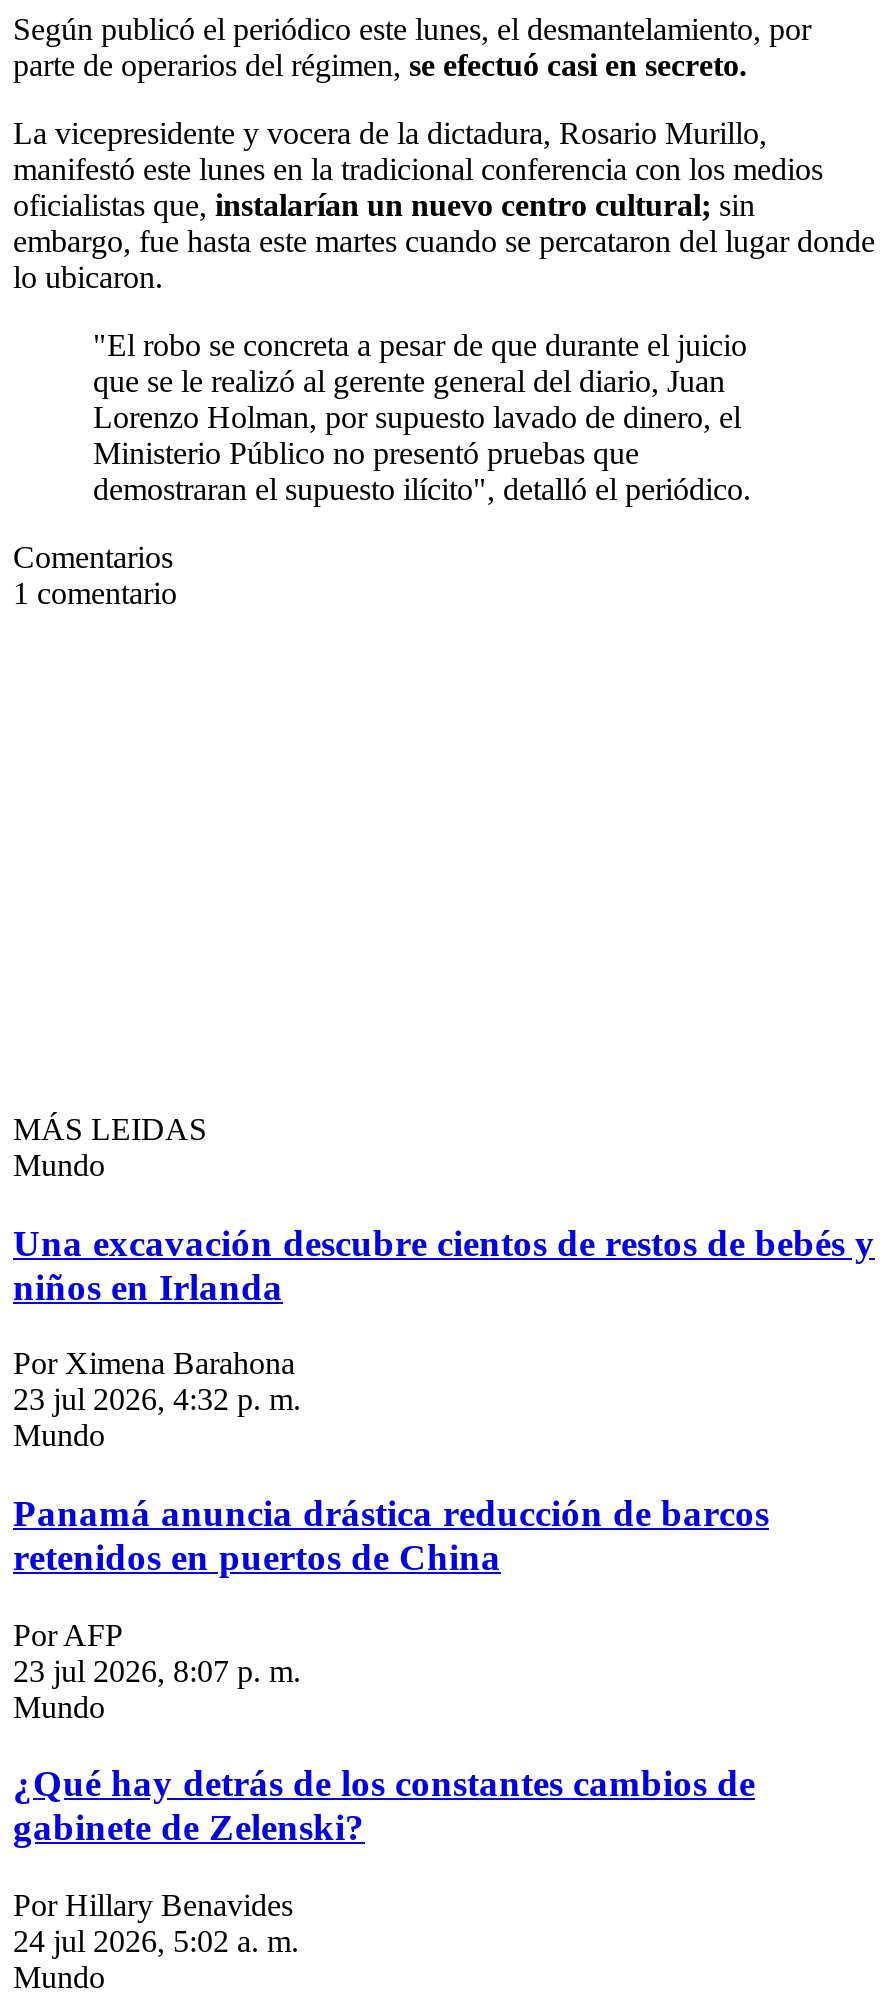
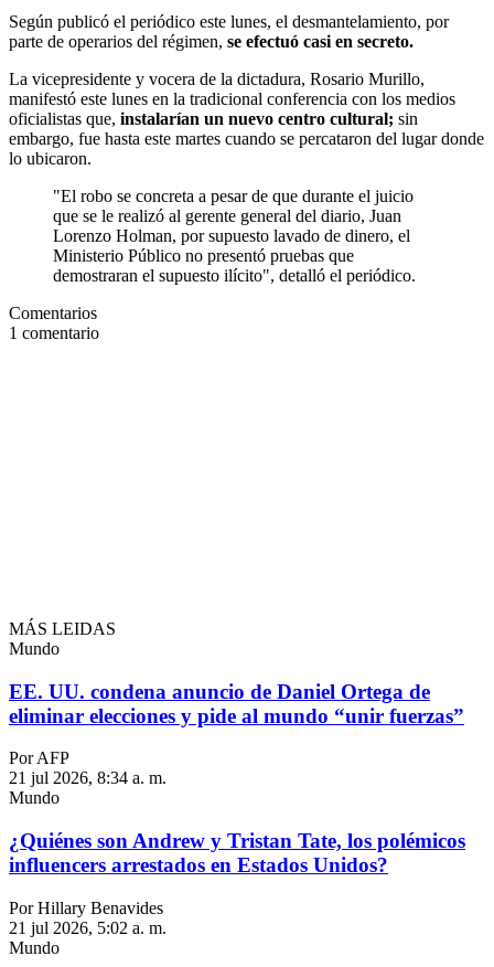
[13,1221,875,1578] Una excavación descubre cientos de restos de bebés y | niños en Irlanda | Por Ximena Barahona | 23 jul 2026, 4:32 p. m. | Mundo | Panamá anuncia drástica reducción de barcos | retenidos en puertos de China -> [9,679,464,727] EE. UU. condena anuncio de Daniel Ortega de | eliminar elecciones y pide al mundo “unir fuerzas”
[13,1653,301,1687] 23 jul 2026, 8:07 p. m. -> [9,769,167,787] 21 jul 2026, 8:34 a. m.
[13,1763,755,1849] ¿Qué hay detrás de los constantes cambios de | gabinete de Zelenski? -> [9,829,465,876] ¿Quiénes son Andrew y Tristan Tate, los polémicos | influencers arrestados en Estados Unidos?
[13,1924,299,1958] 24 jul 2026, 5:02 a. m. -> [9,918,167,937] 21 jul 2026, 5:02 a. m.

